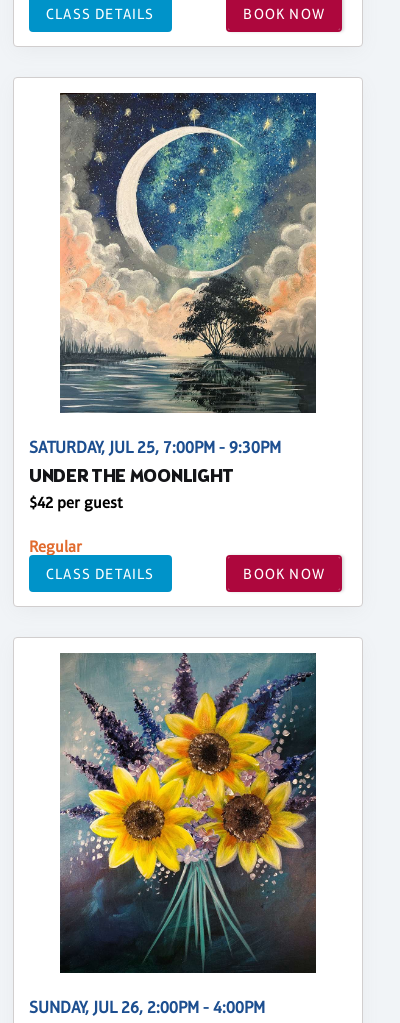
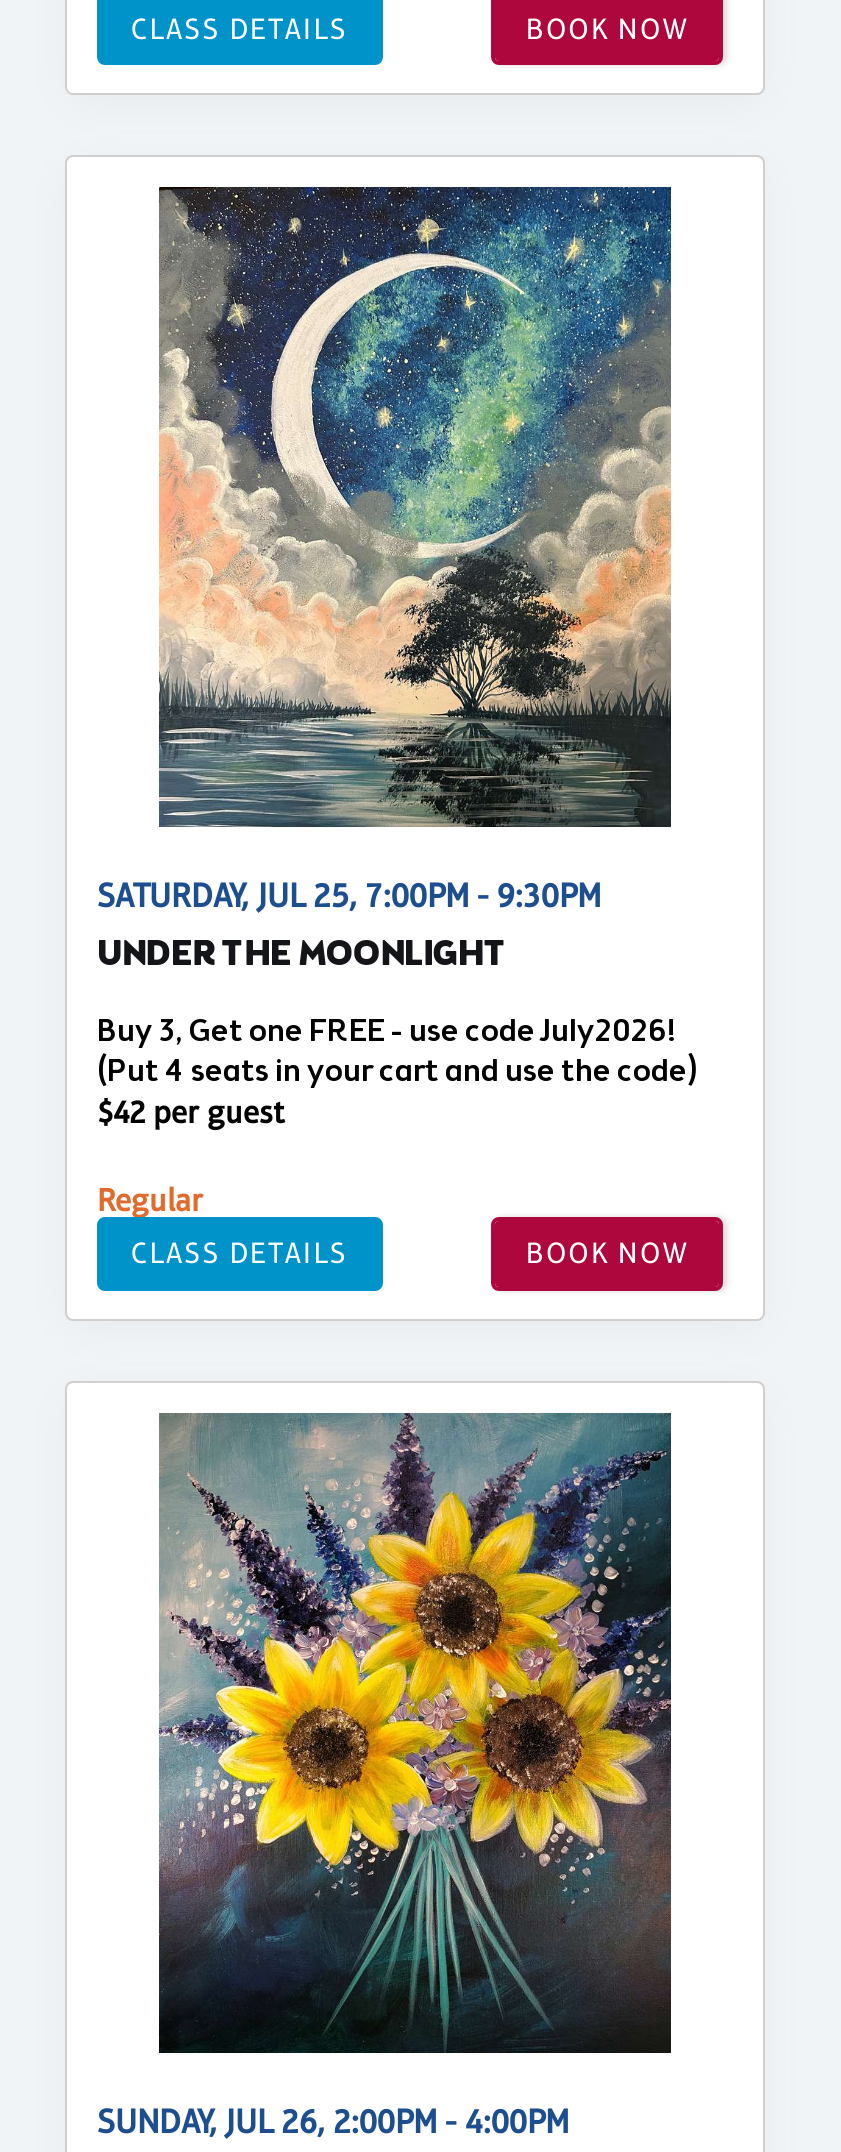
none -> [97,1011,697,1093] Buy 3, Get one FREE - use code July2026! | (Put 4 seats in your cart and use the code)

